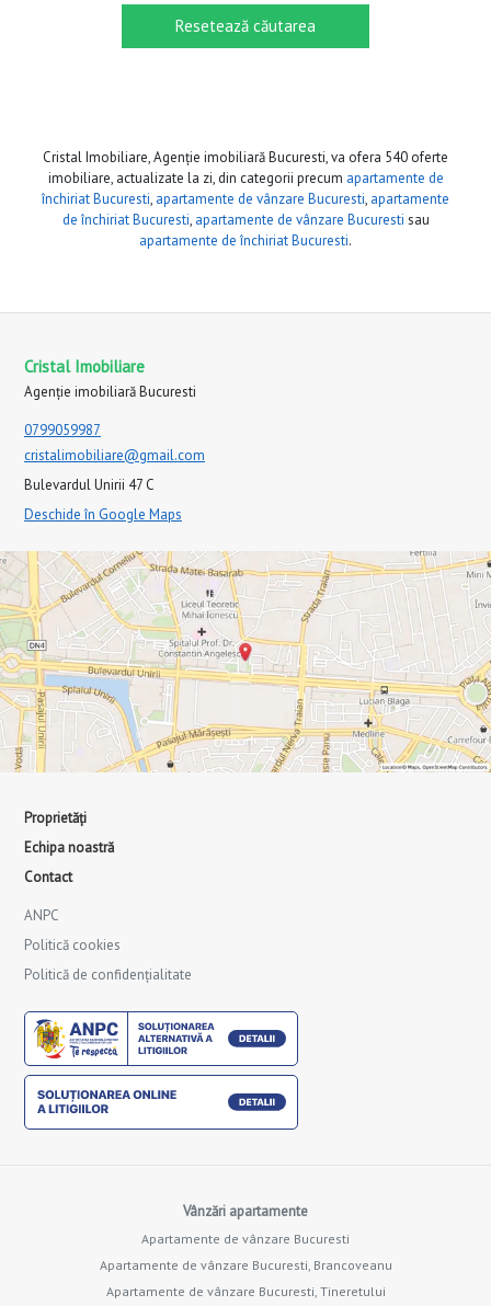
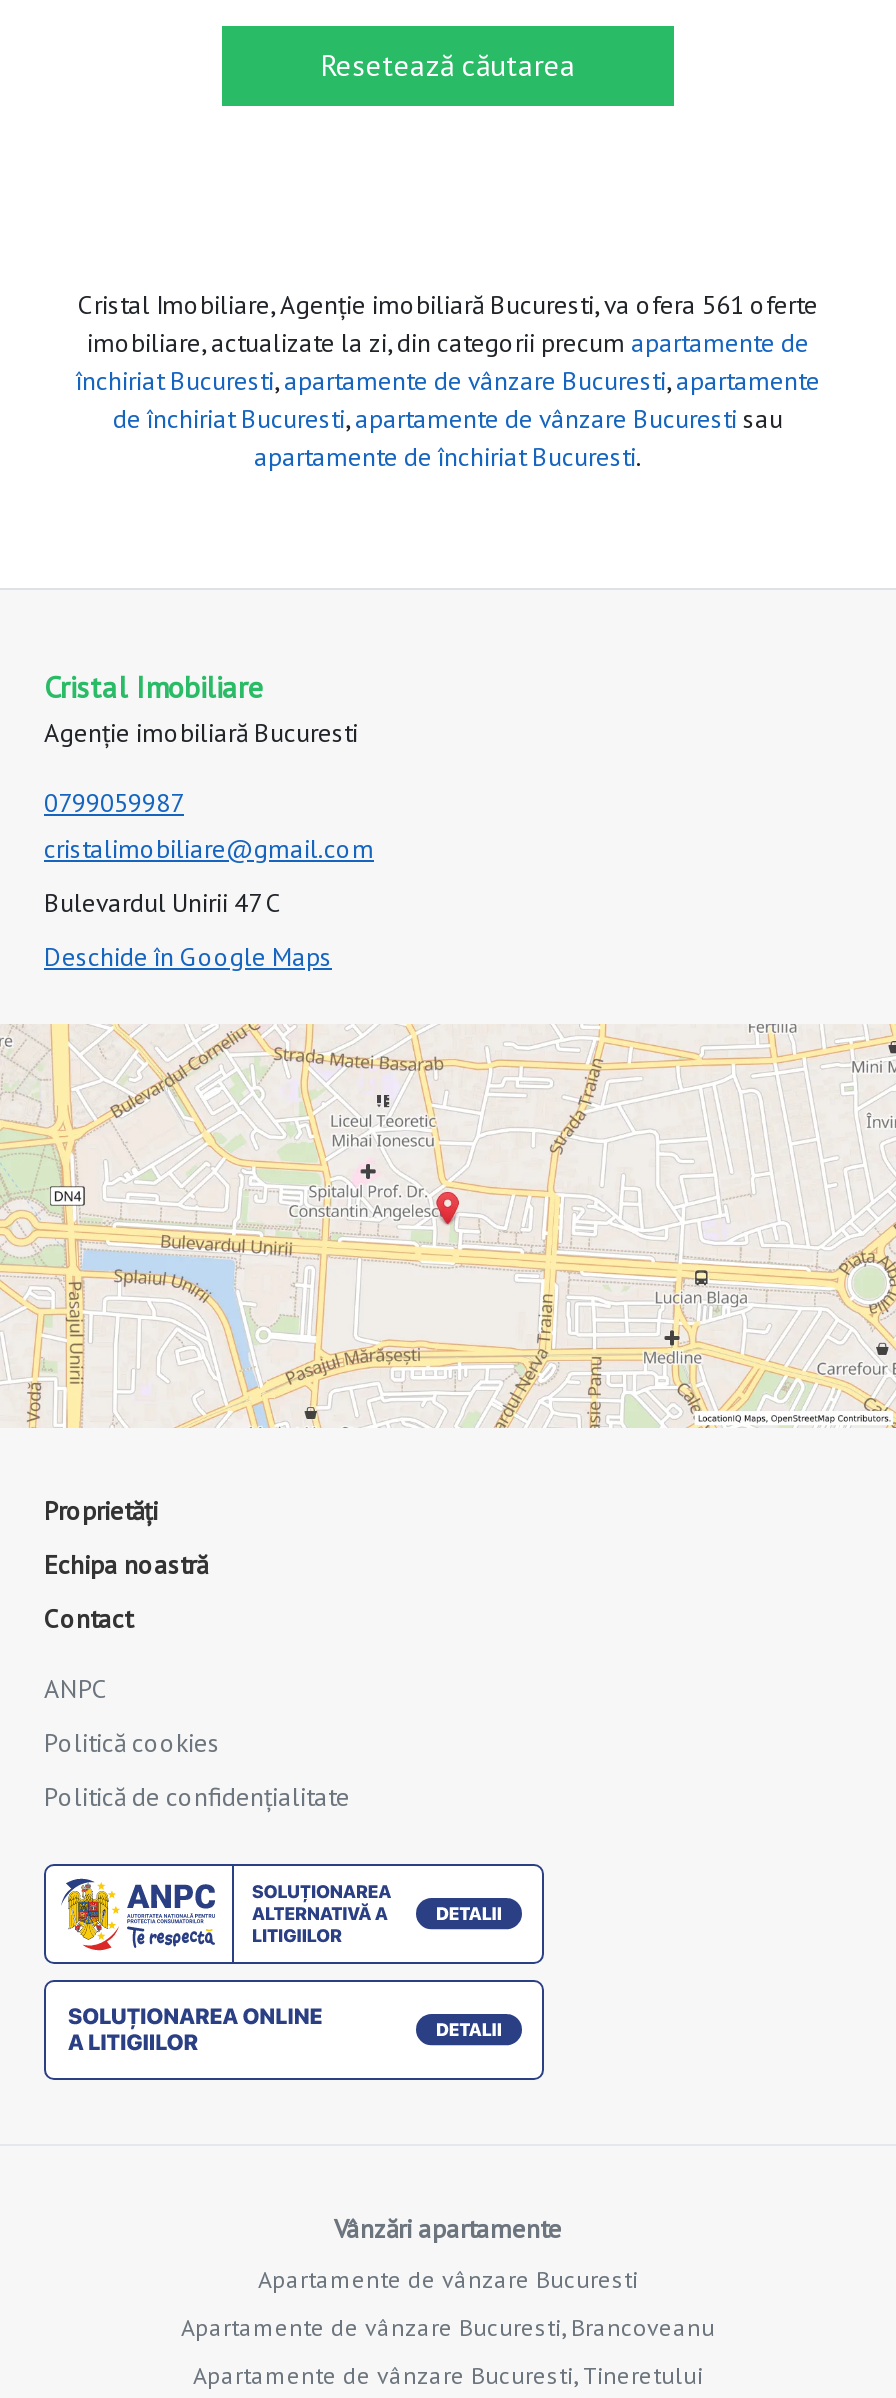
[43,148,448,166] Cristal Imobiliare, Agenție imobiliară Bucuresti, va ofera 540 oferte -> [78,288,818,322] Cristal Imobiliare, Agenție imobiliară Bucuresti, va ofera 561 oferte

